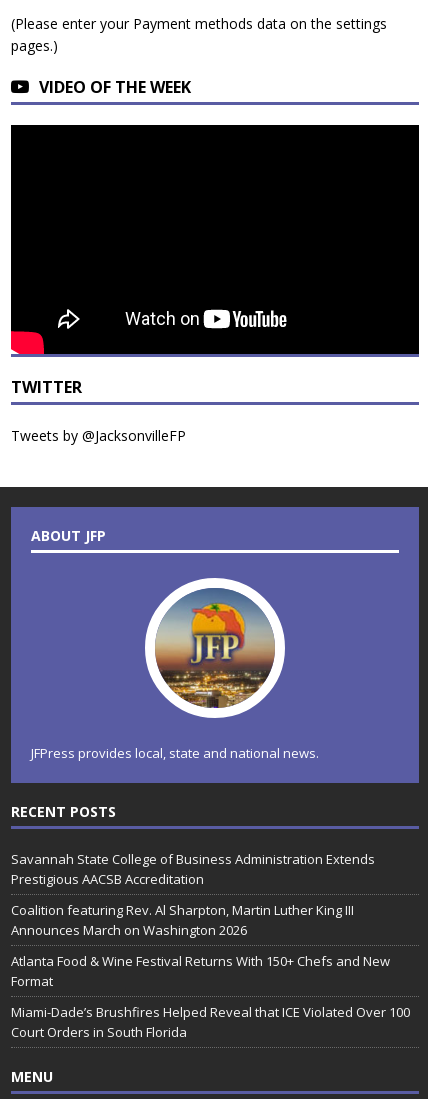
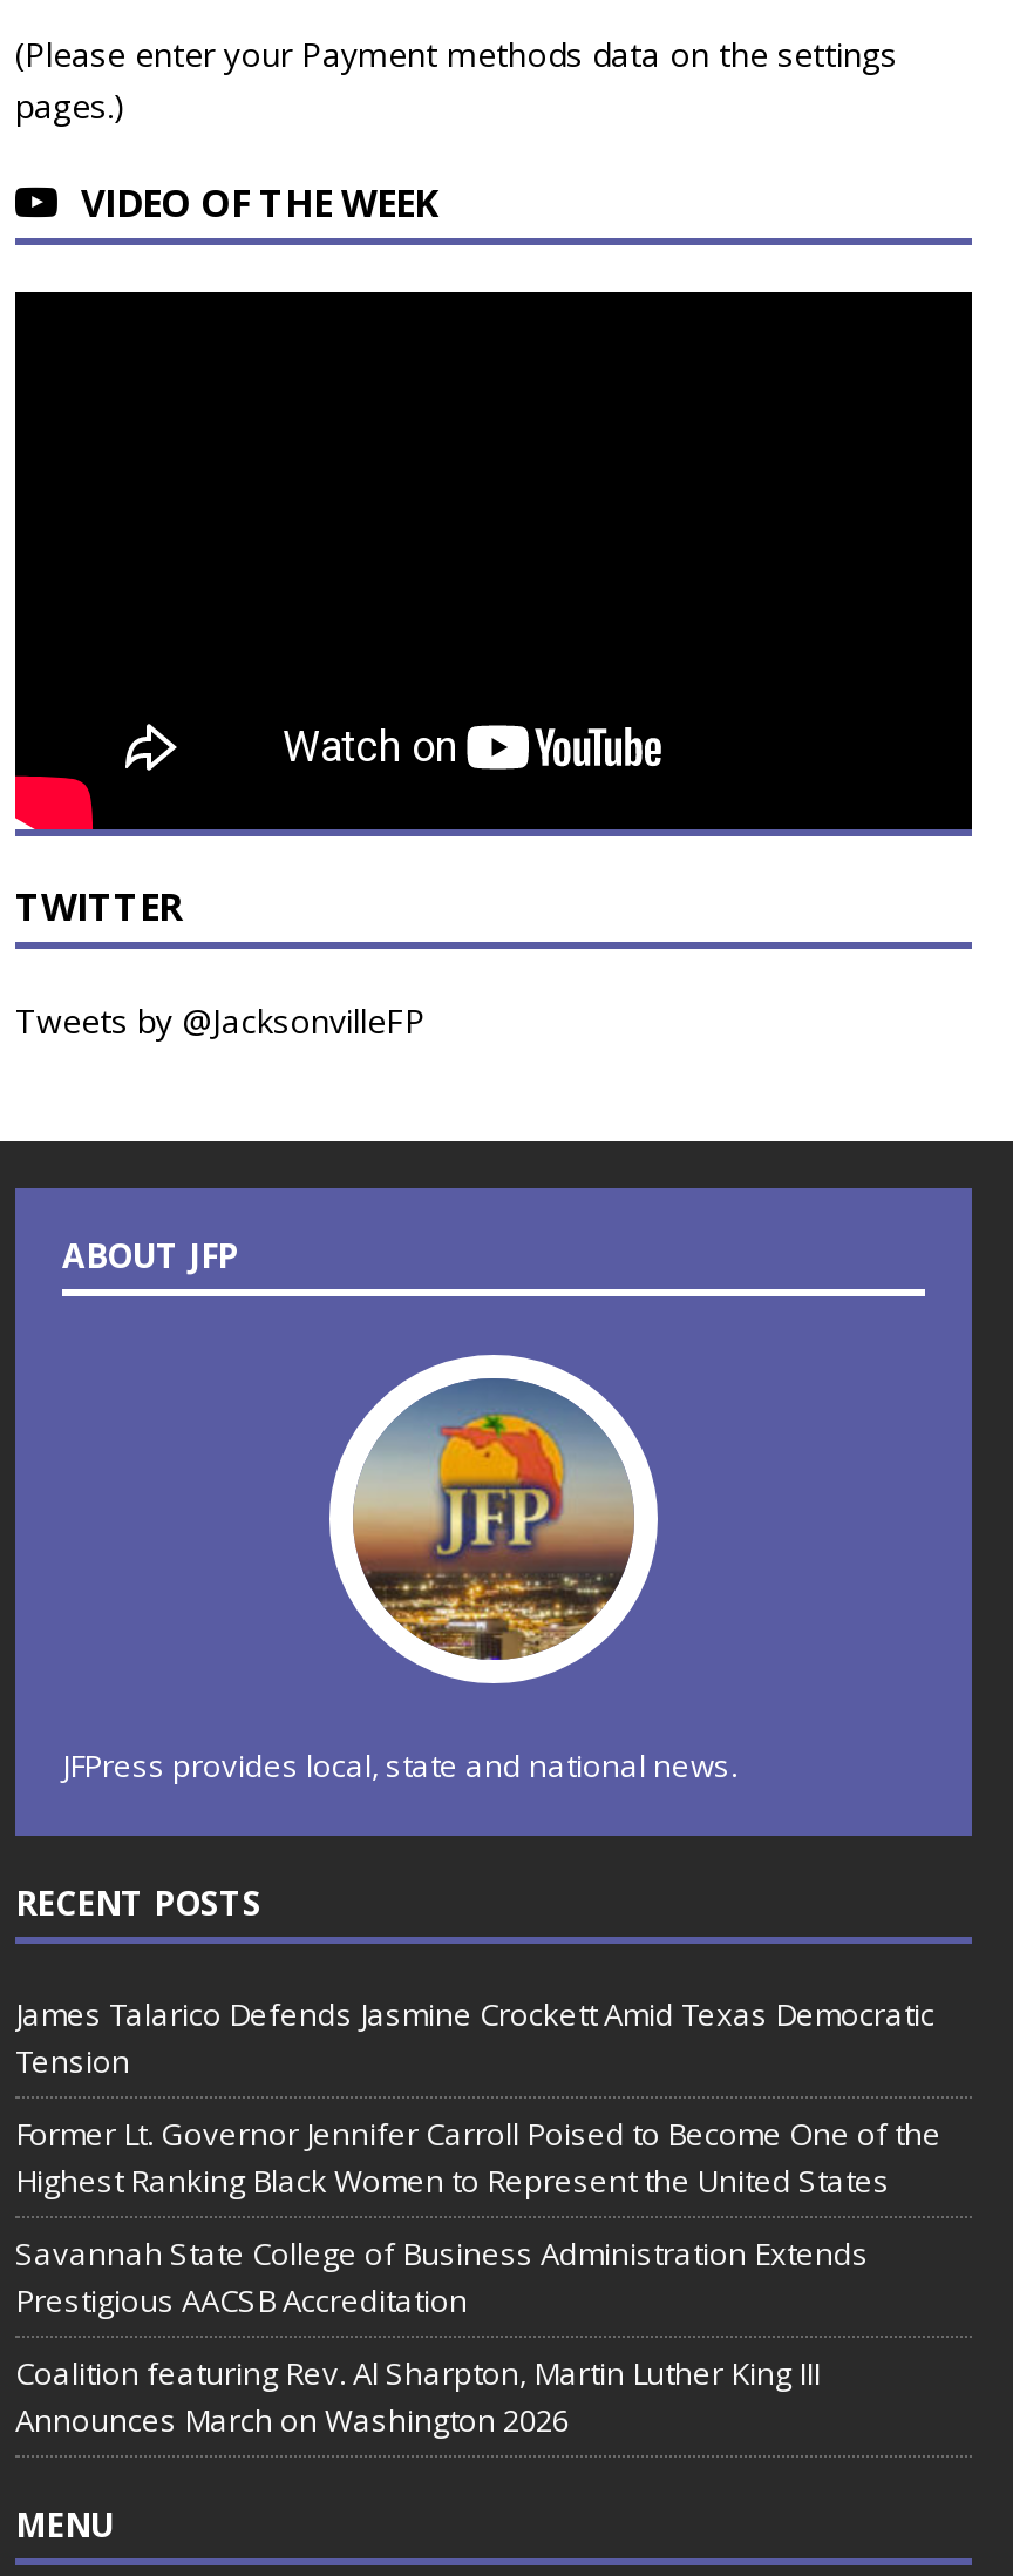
none -> [15,1993,941,2202] James Talarico Defends Jasmine Crockett Amid Texas Democratic | Tension | Former Lt. Governor Jennifer Carroll Poised to Become One of the | Highest Ranking Black Women to Represent the United States
moved [11,850,375,939] -> [15,2233,869,2442]: Savannah State College of Business Administration Extends | Prestigious AACSB Accreditation | Coalition featuring Rev. Al Sharpton, Martin Luther King III | Announces March on Washington 2026
[11,952,410,1041] Atlanta Food & Wine Festival Returns With 150+ Chefs and New | Format | Miami-Dade’s Brushfires Helped Reveal that ICE Violated Over 100 | Court Orders in South Florida -> none

